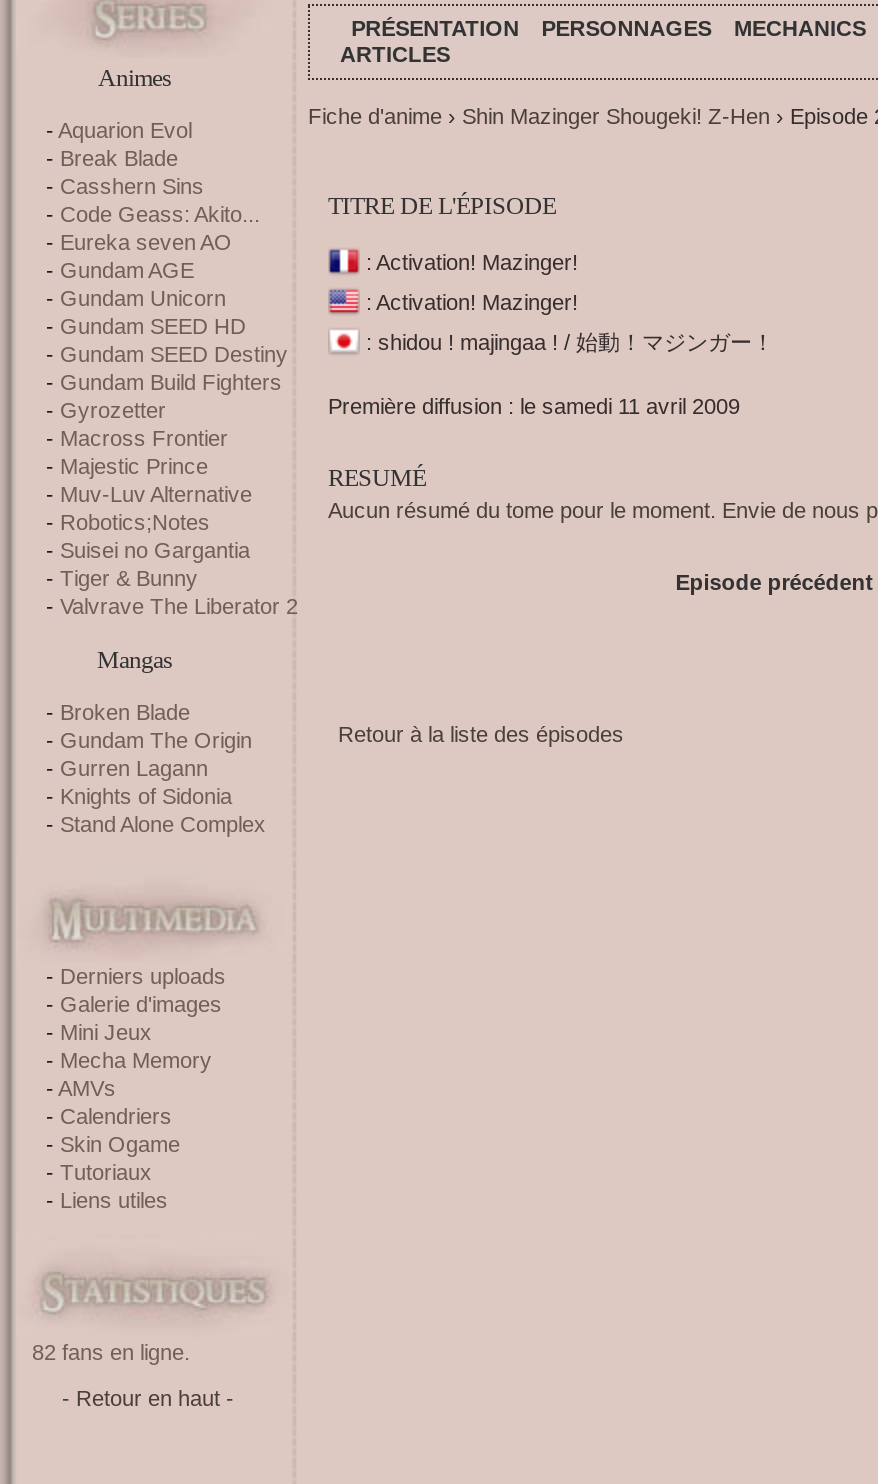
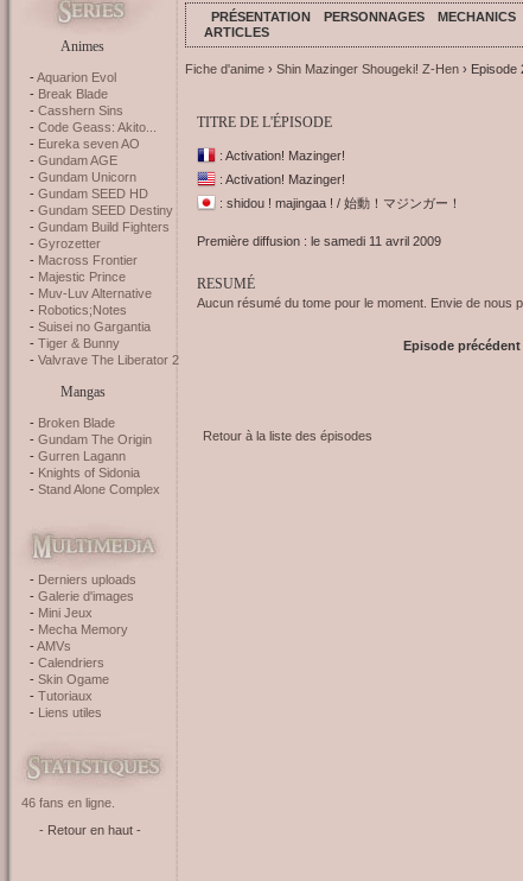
[32,1340,190,1364] 82 fans en ligne. -> [21,796,115,810] 46 fans en ligne.

